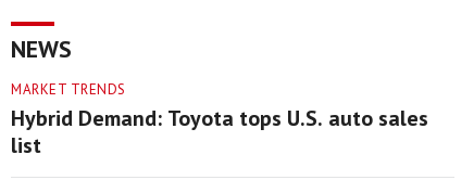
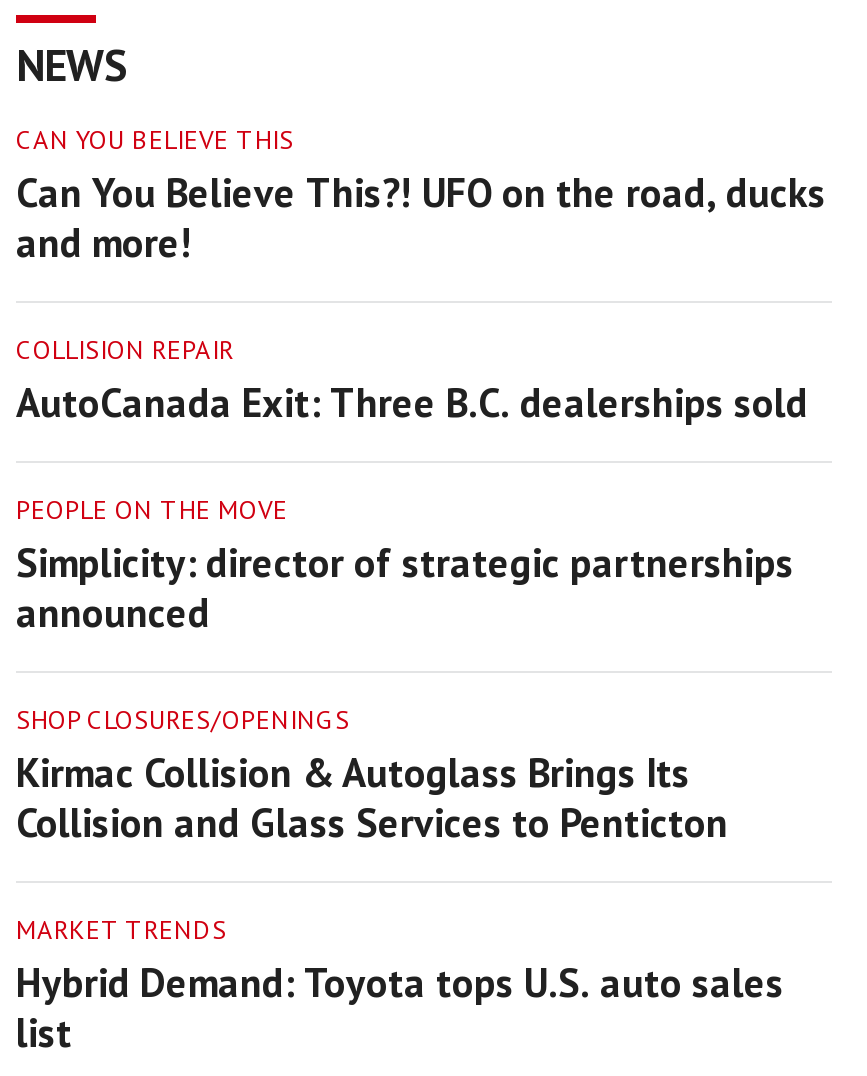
none -> [16,122,826,848] CAN YOU BELIEVE THIS | Can You Believe This?! UFO on the road, ducks | and more! | COLLISION REPAIR | AutoCanada Exit: Three B.C. dealerships sold | PEOPLE ON THE MOVE | Simplicity: director of strategic partnerships | announced | SHOP CLOSURES/OPENINGS | Kirmac Collision & Autoglass Brings Its | Collision and Glass Services to Penticton

